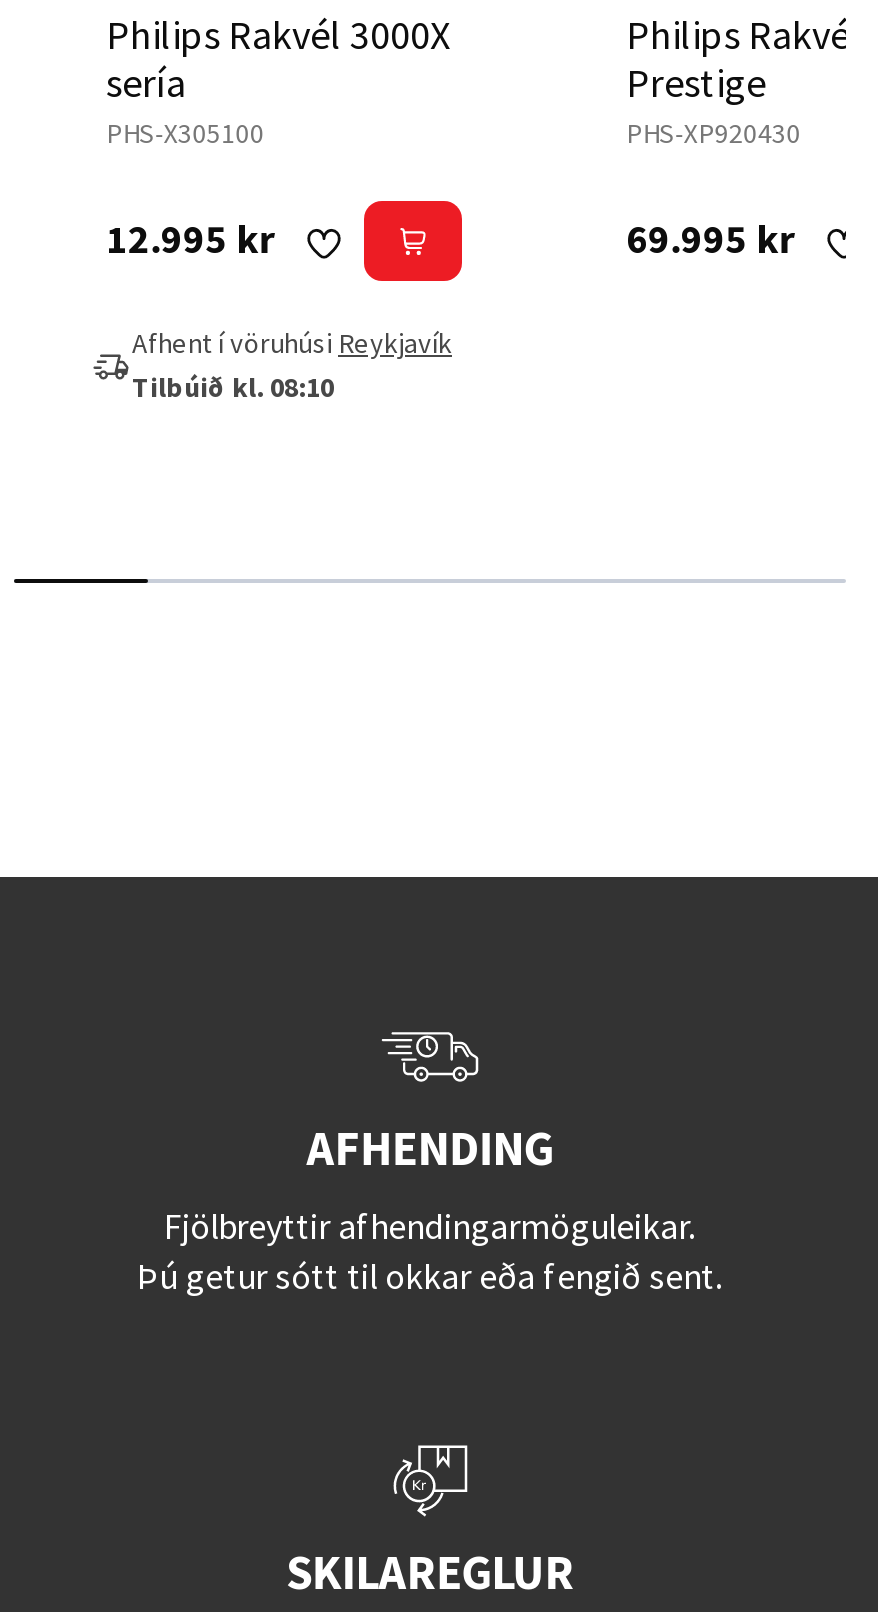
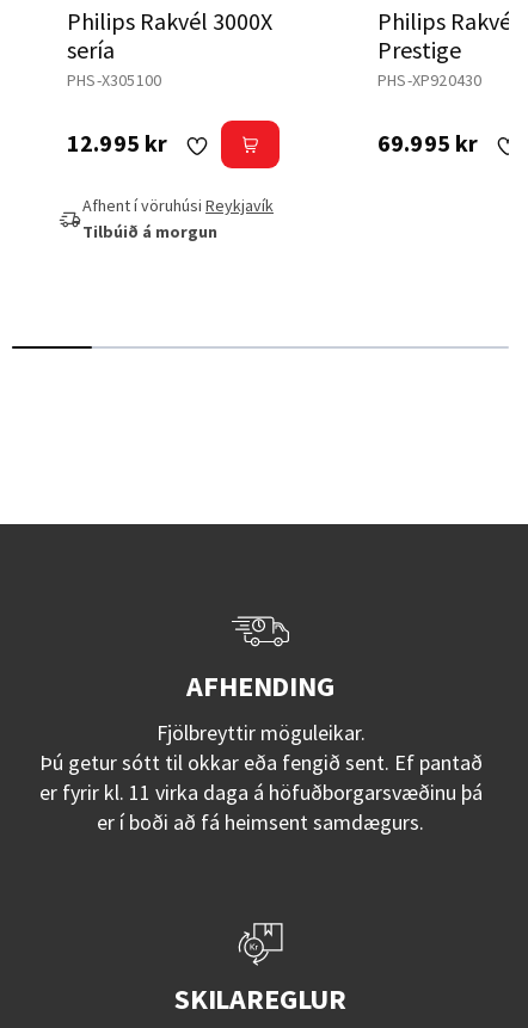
[132,369,334,405] Tilbúið kl. 08:10 -> [82,221,217,242] Tilbúið á morgun
[137,1203,723,1299] Fjölbreyttir afhendingarmöguleikar. | Þú getur sótt til okkar eða fengið sent. -> [39,719,482,836] Fjölbreyttir möguleikar. | Þú getur sótt til okkar eða fengið sent. Ef pantað | er fyrir kl. 11 virka daga á höfuðborgarsvæðinu þá | er í boði að fá heimsent samdægurs.

